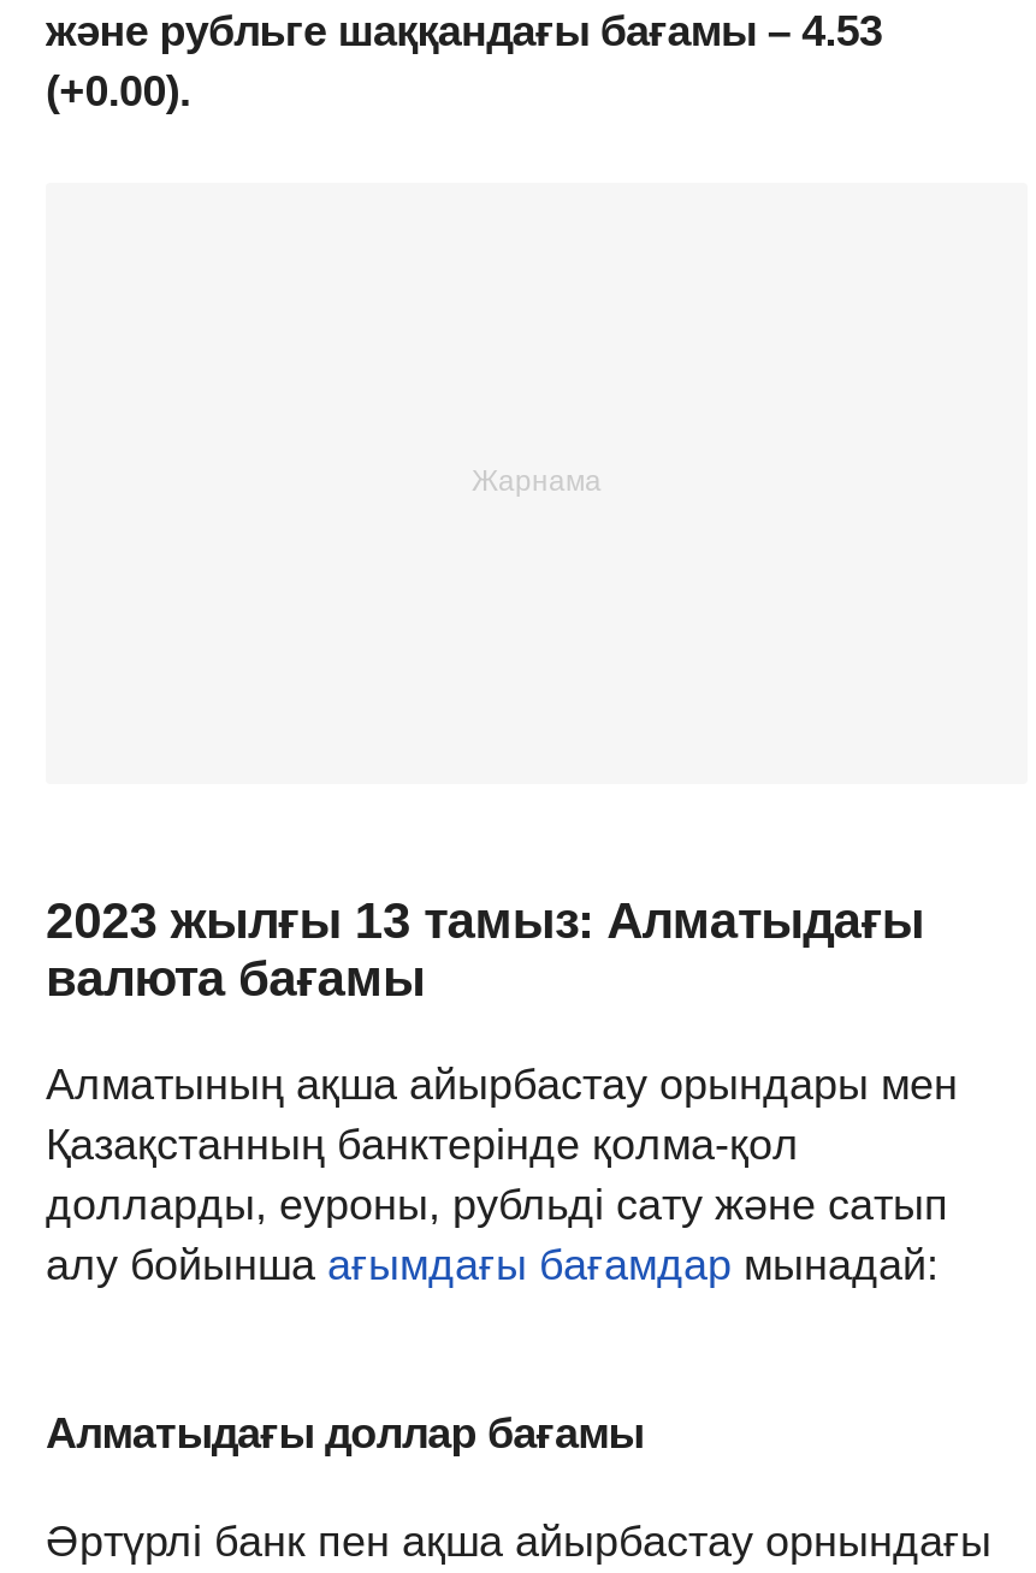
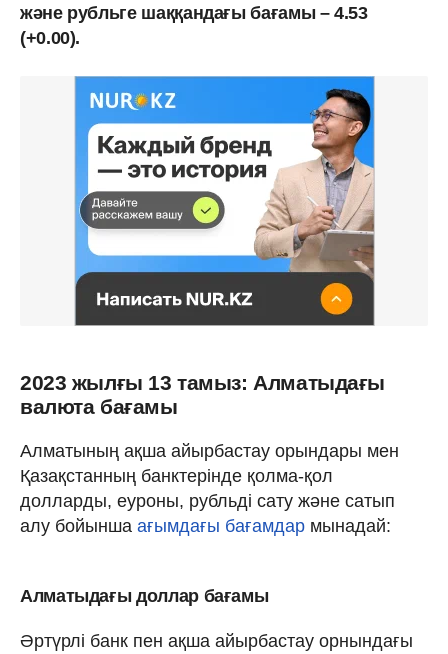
none -> [74,75,375,326] [image]

